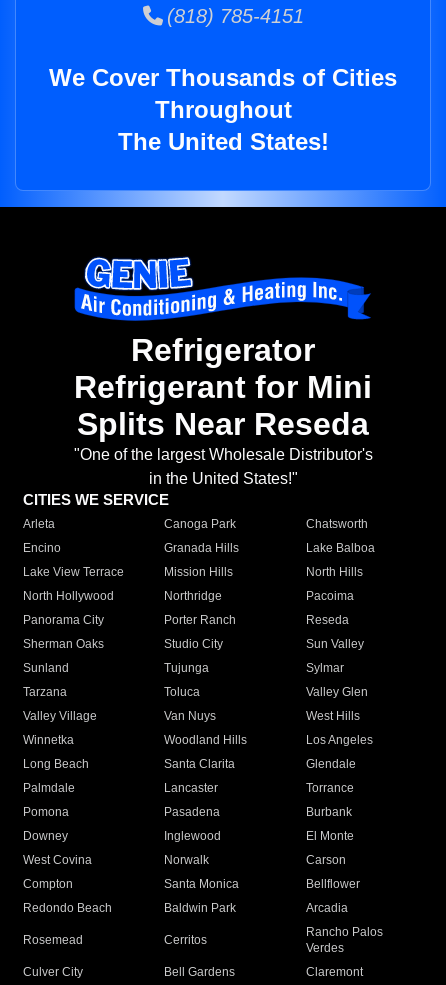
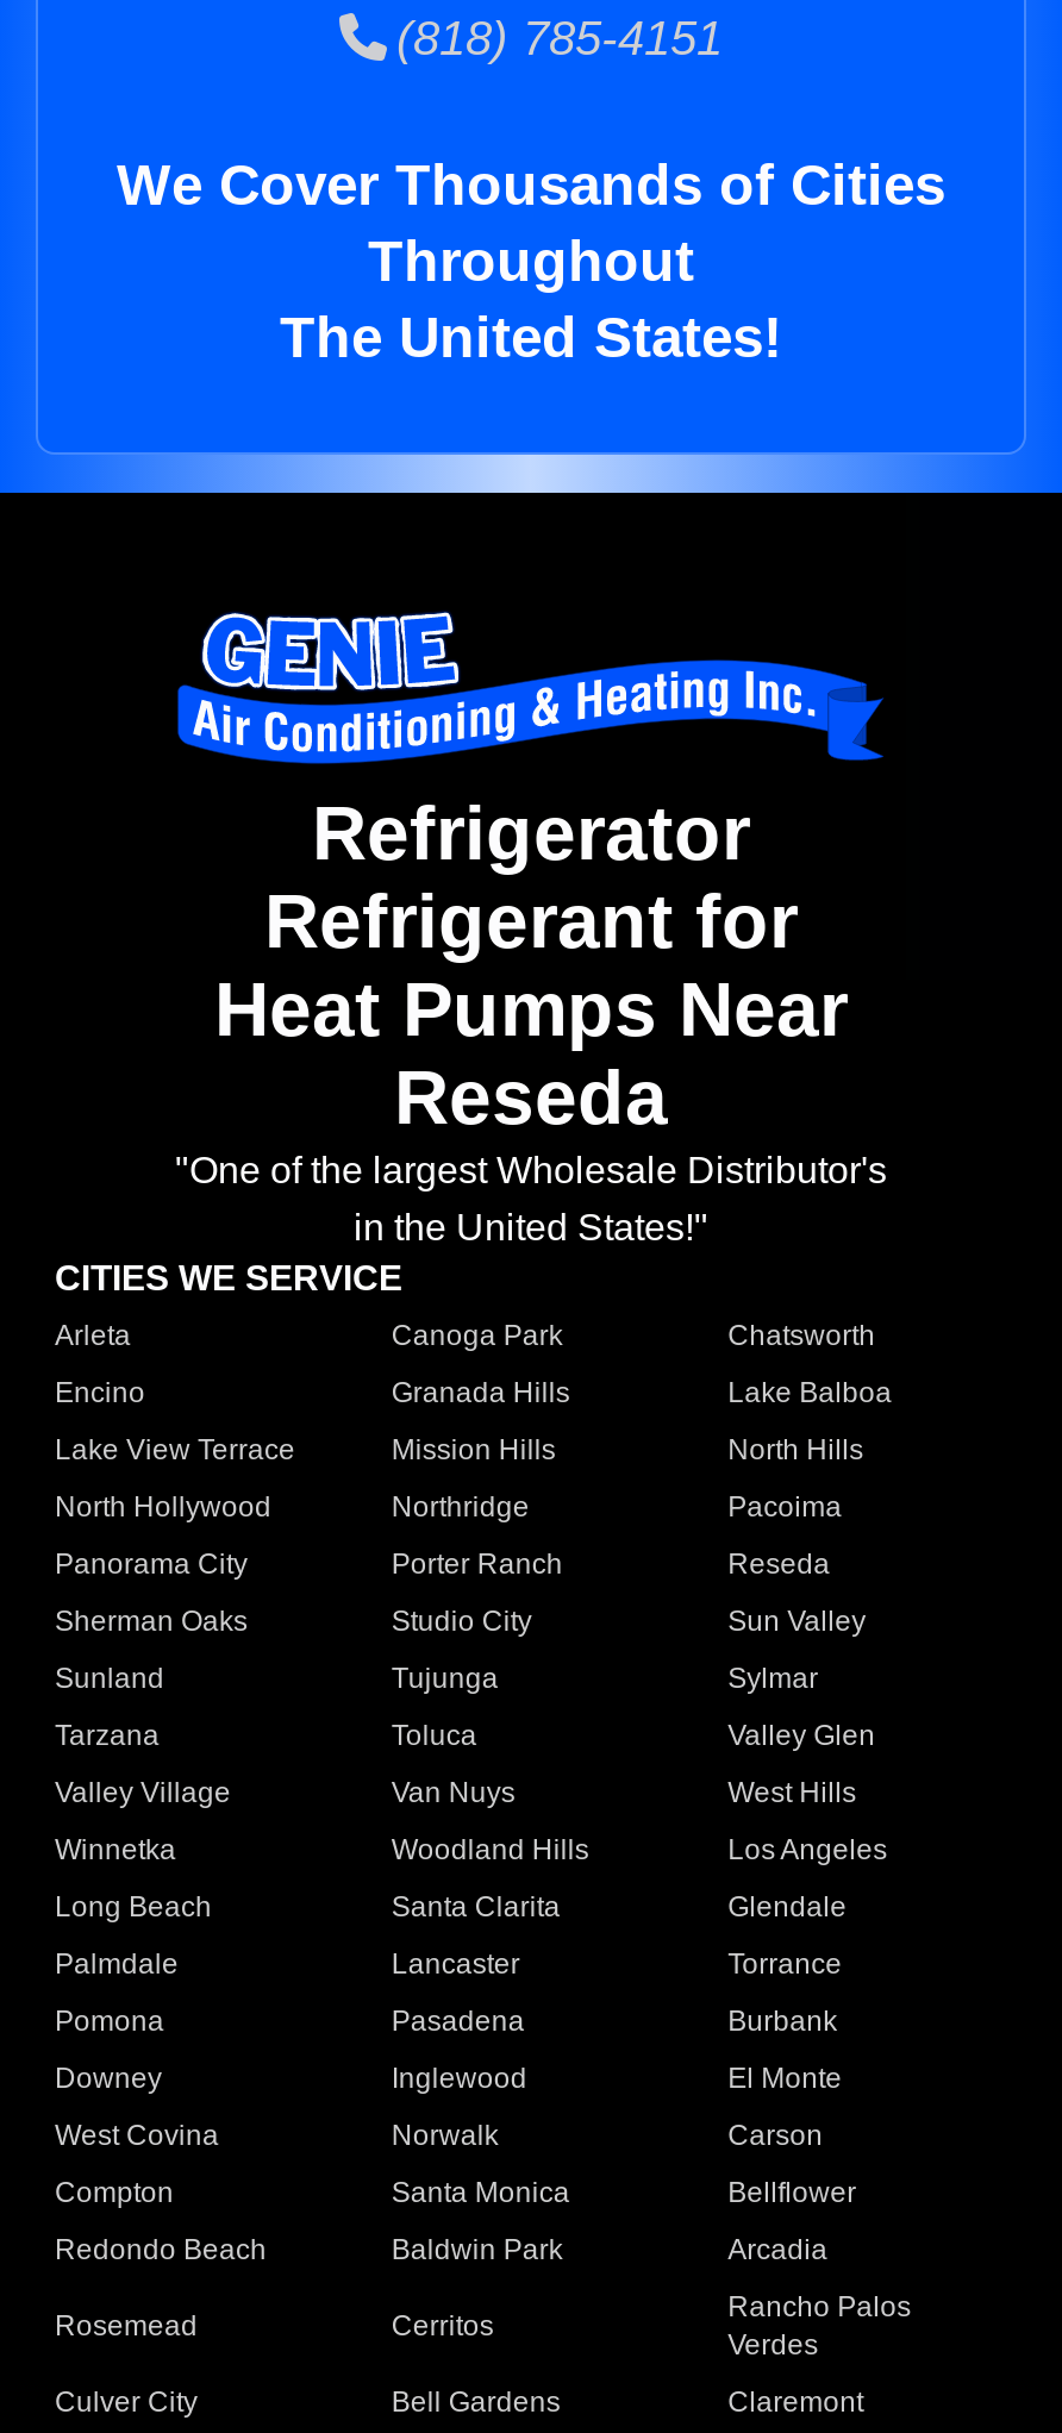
[74,369,372,442] Refrigerant for Mini | Splits Near Reseda -> [214,879,848,1141] Refrigerant for | Heat Pumps Near | Reseda

